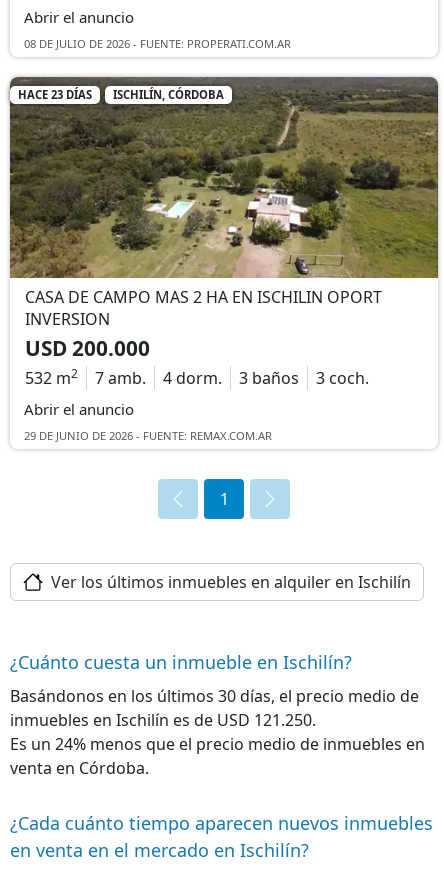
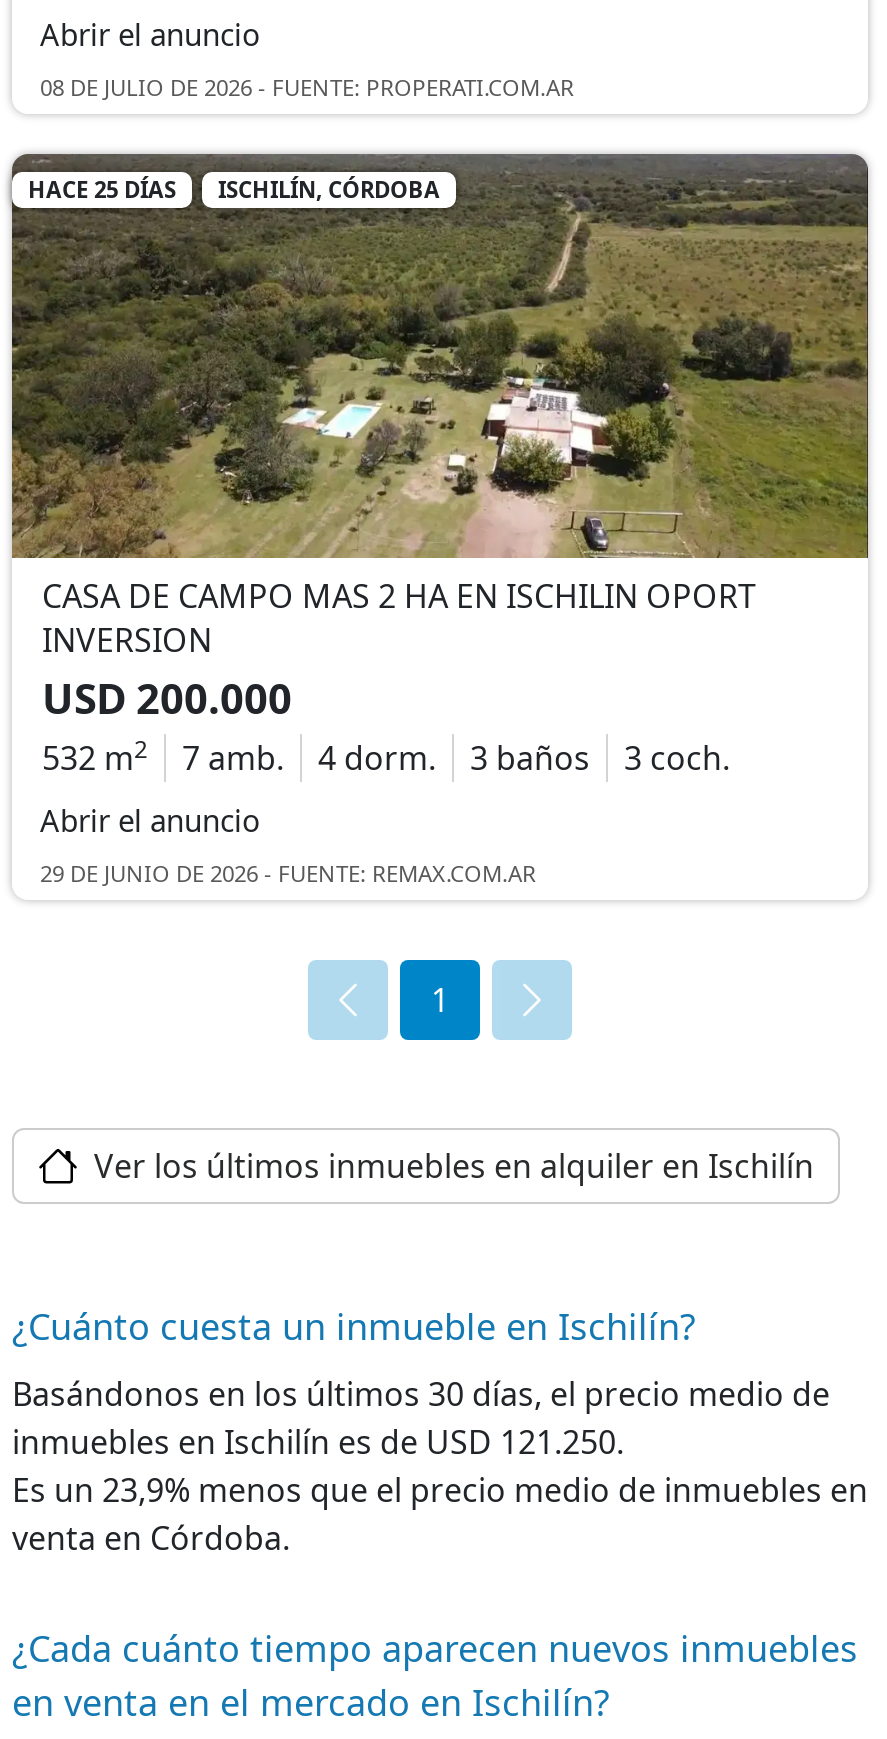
[18,86,224,101] HACE 23 DÍAS ISCHILÍN, CÓRDOBA -> [28,173,440,203] HACE 25 DÍAS ISCHILÍN, CÓRDOBA
[10,733,425,755] Es un 24% menos que el precio medio de inmuebles en -> [12,1467,868,1511] Es un 23,9% menos que el precio medio de inmuebles en

